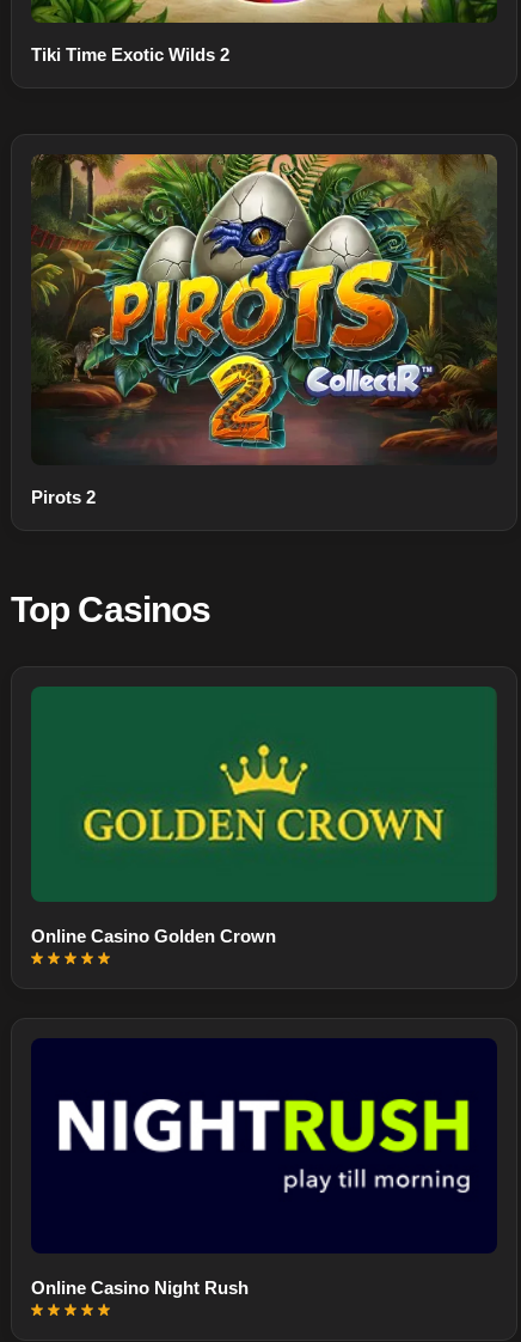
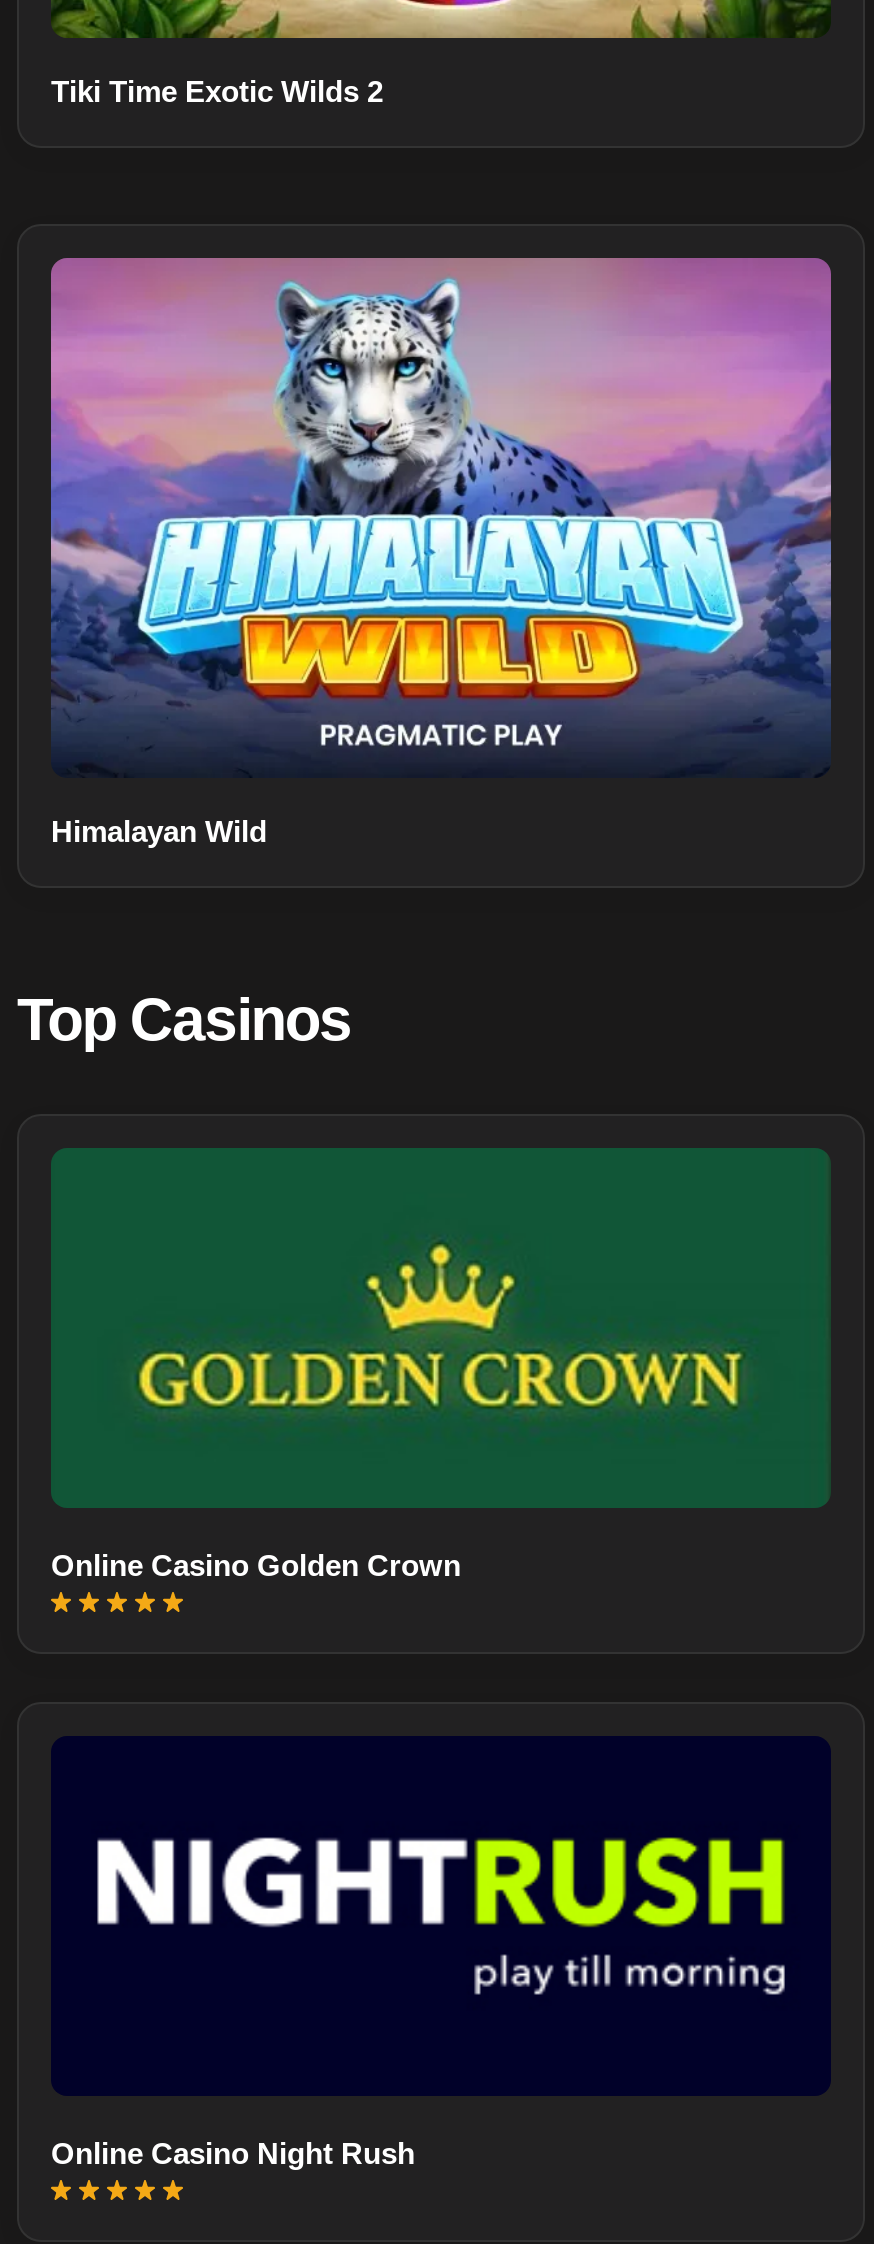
[31,154,497,507] [image] | Pirots 2 -> [49,256,833,849] [image] | Himalayan Wild

